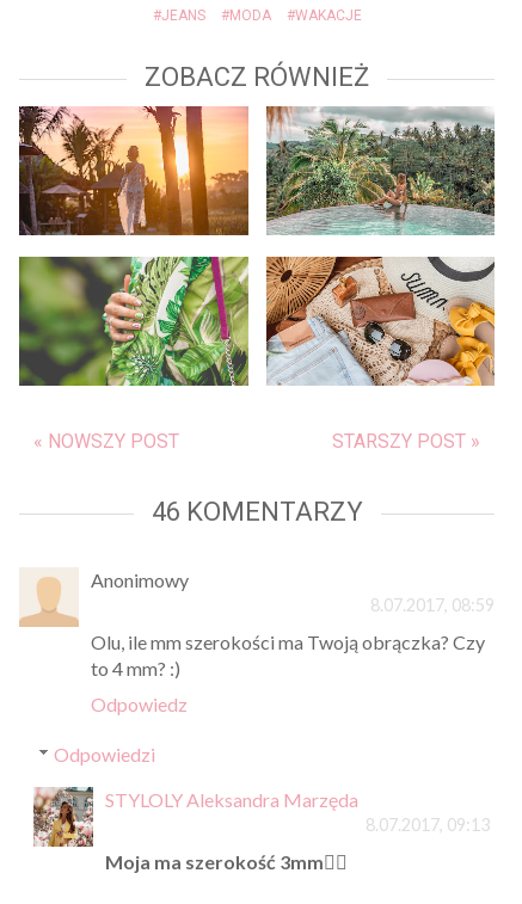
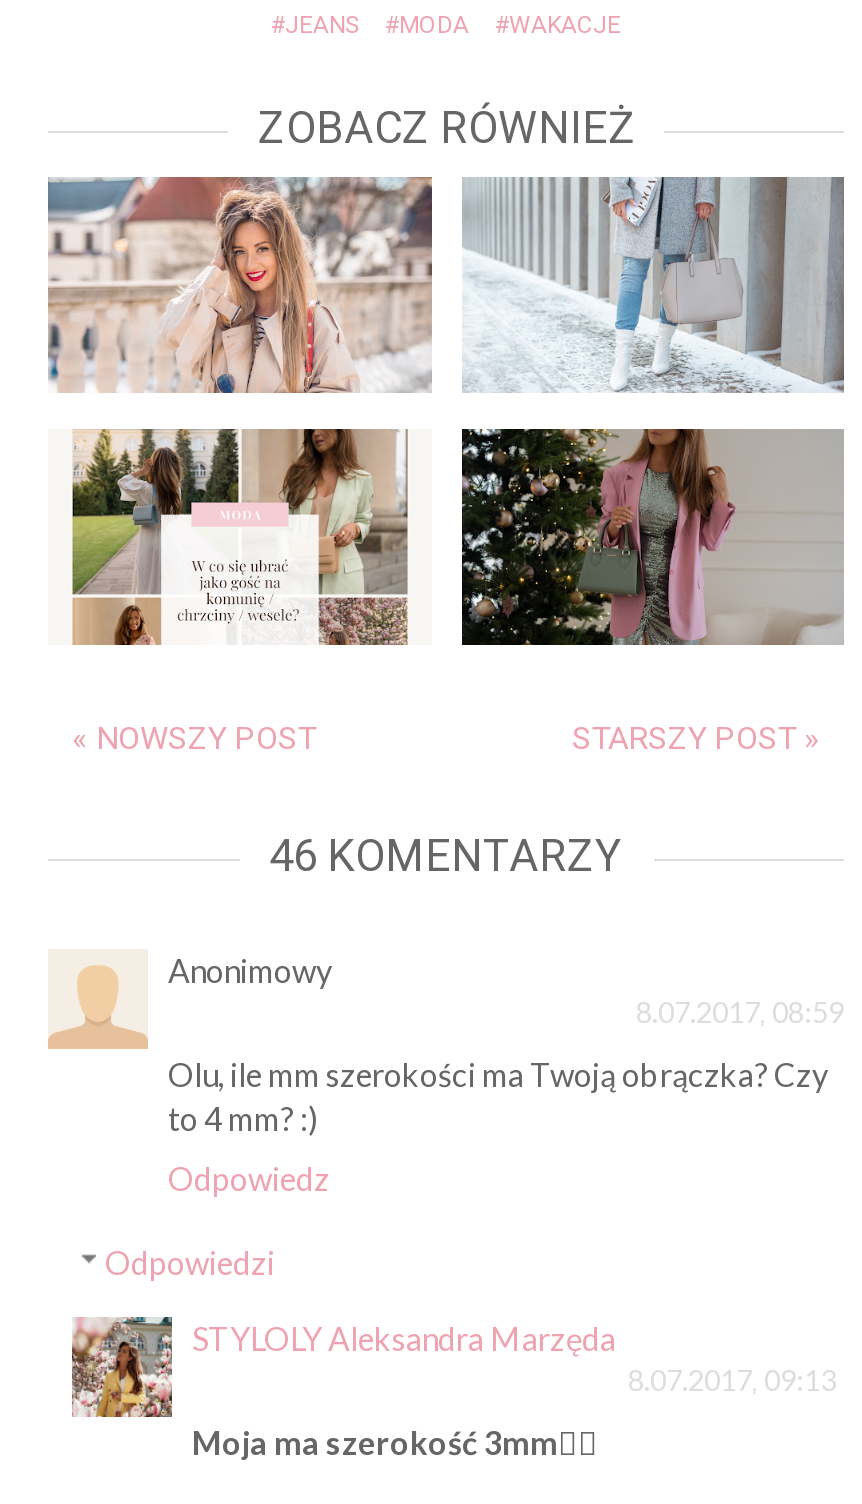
[18,105,250,236] [image] -> [46,175,434,395] [image]
[265,106,495,235] [image] -> [462,175,846,391] [image]
[18,256,250,387] [image] -> [48,427,432,647] [image]
[265,256,496,387] [image] -> [460,427,844,647] [image]

